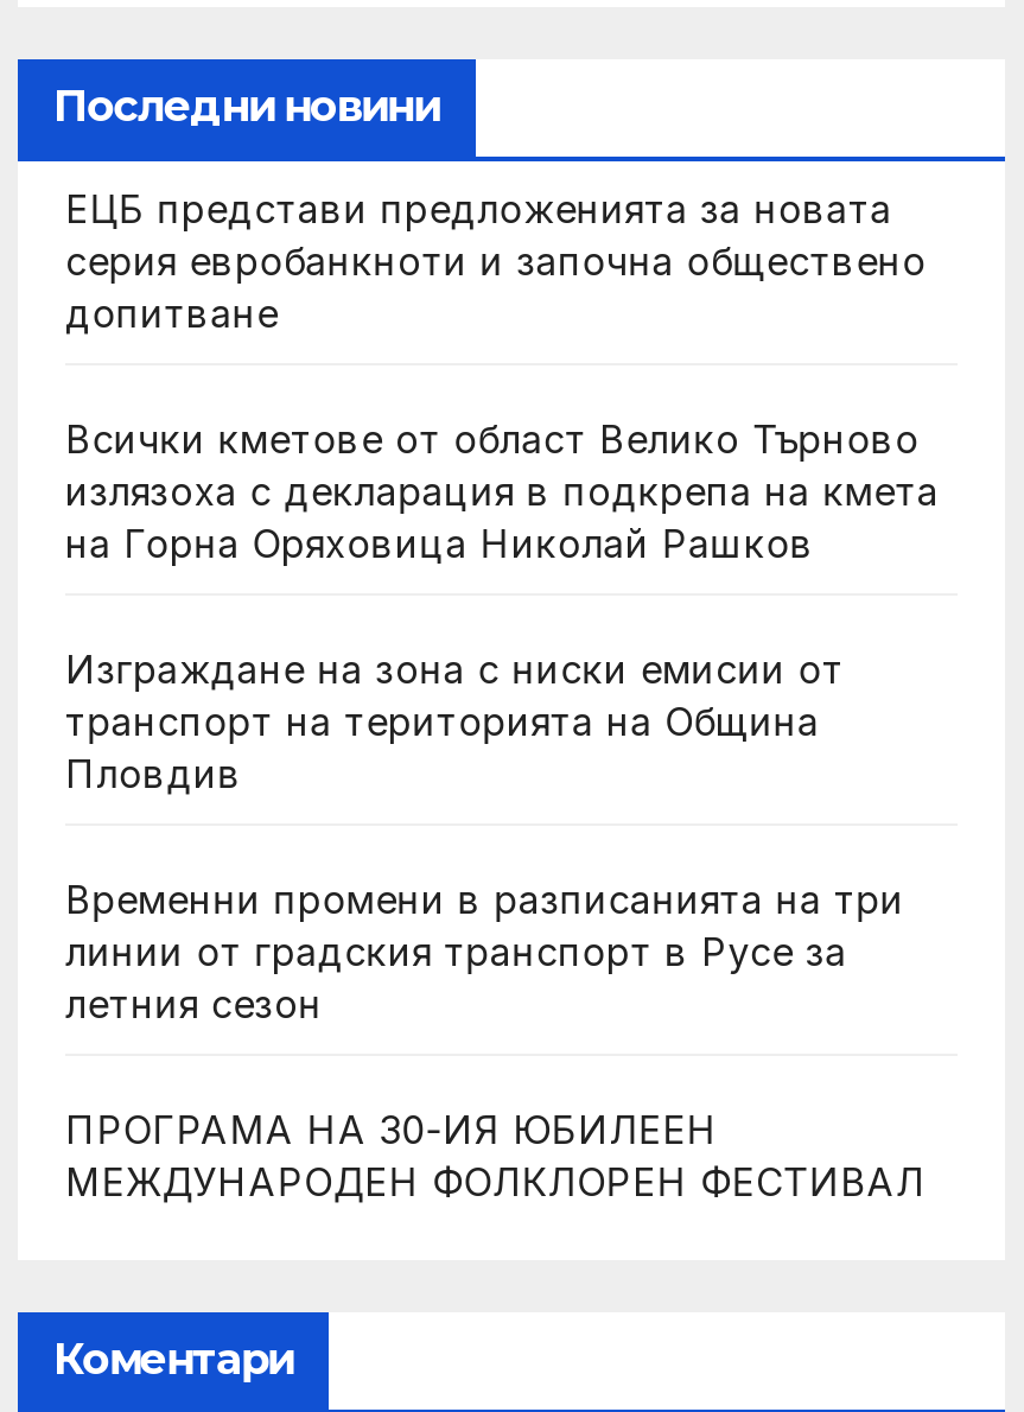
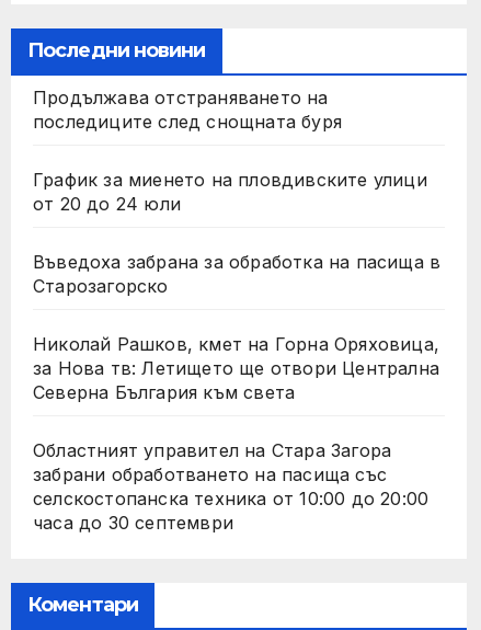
[65,184,926,336] ЕЦБ представи предложенията за новата | серия евробанкноти и започна обществено | допитване -> [33,86,342,132] Продължава отстраняването на | последиците след снощната буря
[65,415,939,566] Всички кметове от област Велико Търново | излязоха с декларация в подкрепа на кмета | на Горна Оряховица Николай Рашков -> [33,168,427,214] График за миенето на пловдивските улици | от 20 до 24 юли
[65,645,844,797] Изграждане на зона с ниски емисии от | транспорт на територията на Община | Пловдив -> [33,251,441,297] Въведоха забрана за обработка на пасища в | Старозагорско
[65,875,904,1027] Временни промени в разписанията на три | линии от градския транспорт в Русе за | летния сезон -> [33,333,439,403] Николай Рашков, кмет на Горна Оряховица, | за Нова тв: Летището ще отвори Централна | Северна България към света
[65,1105,925,1205] ПРОГРАМА НА 30-ИЯ ЮБИЛЕЕН | МЕЖДУНАРОДЕН ФОЛКЛОРЕН ФЕСТИВАЛ -> [33,439,429,533] Областният управител на Стара Загора | забрани обработването на пасища със | селскостопанска техника от 10:00 до 20:00 | часа до 30 септември

